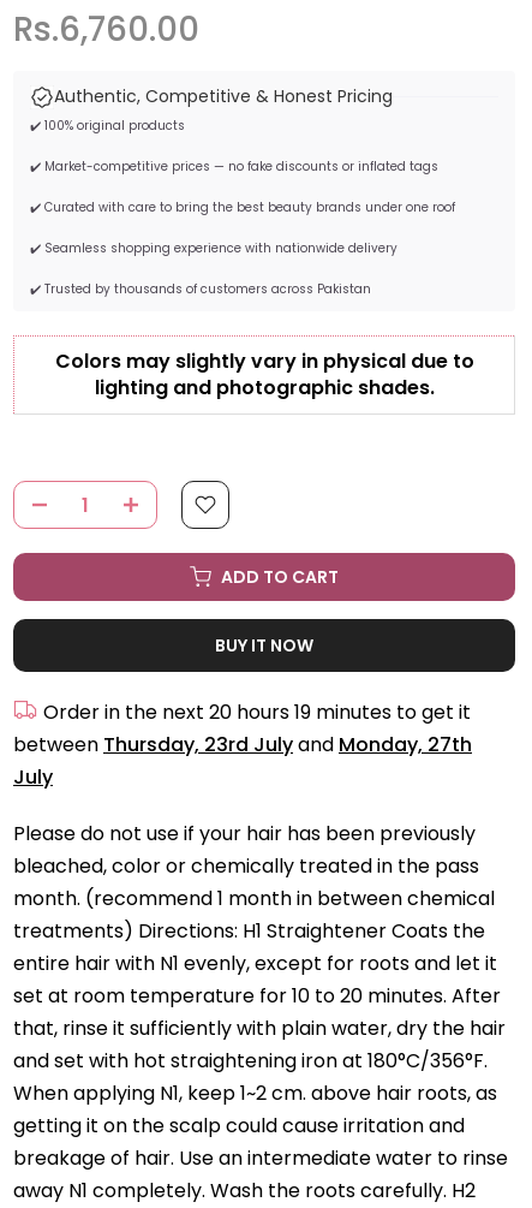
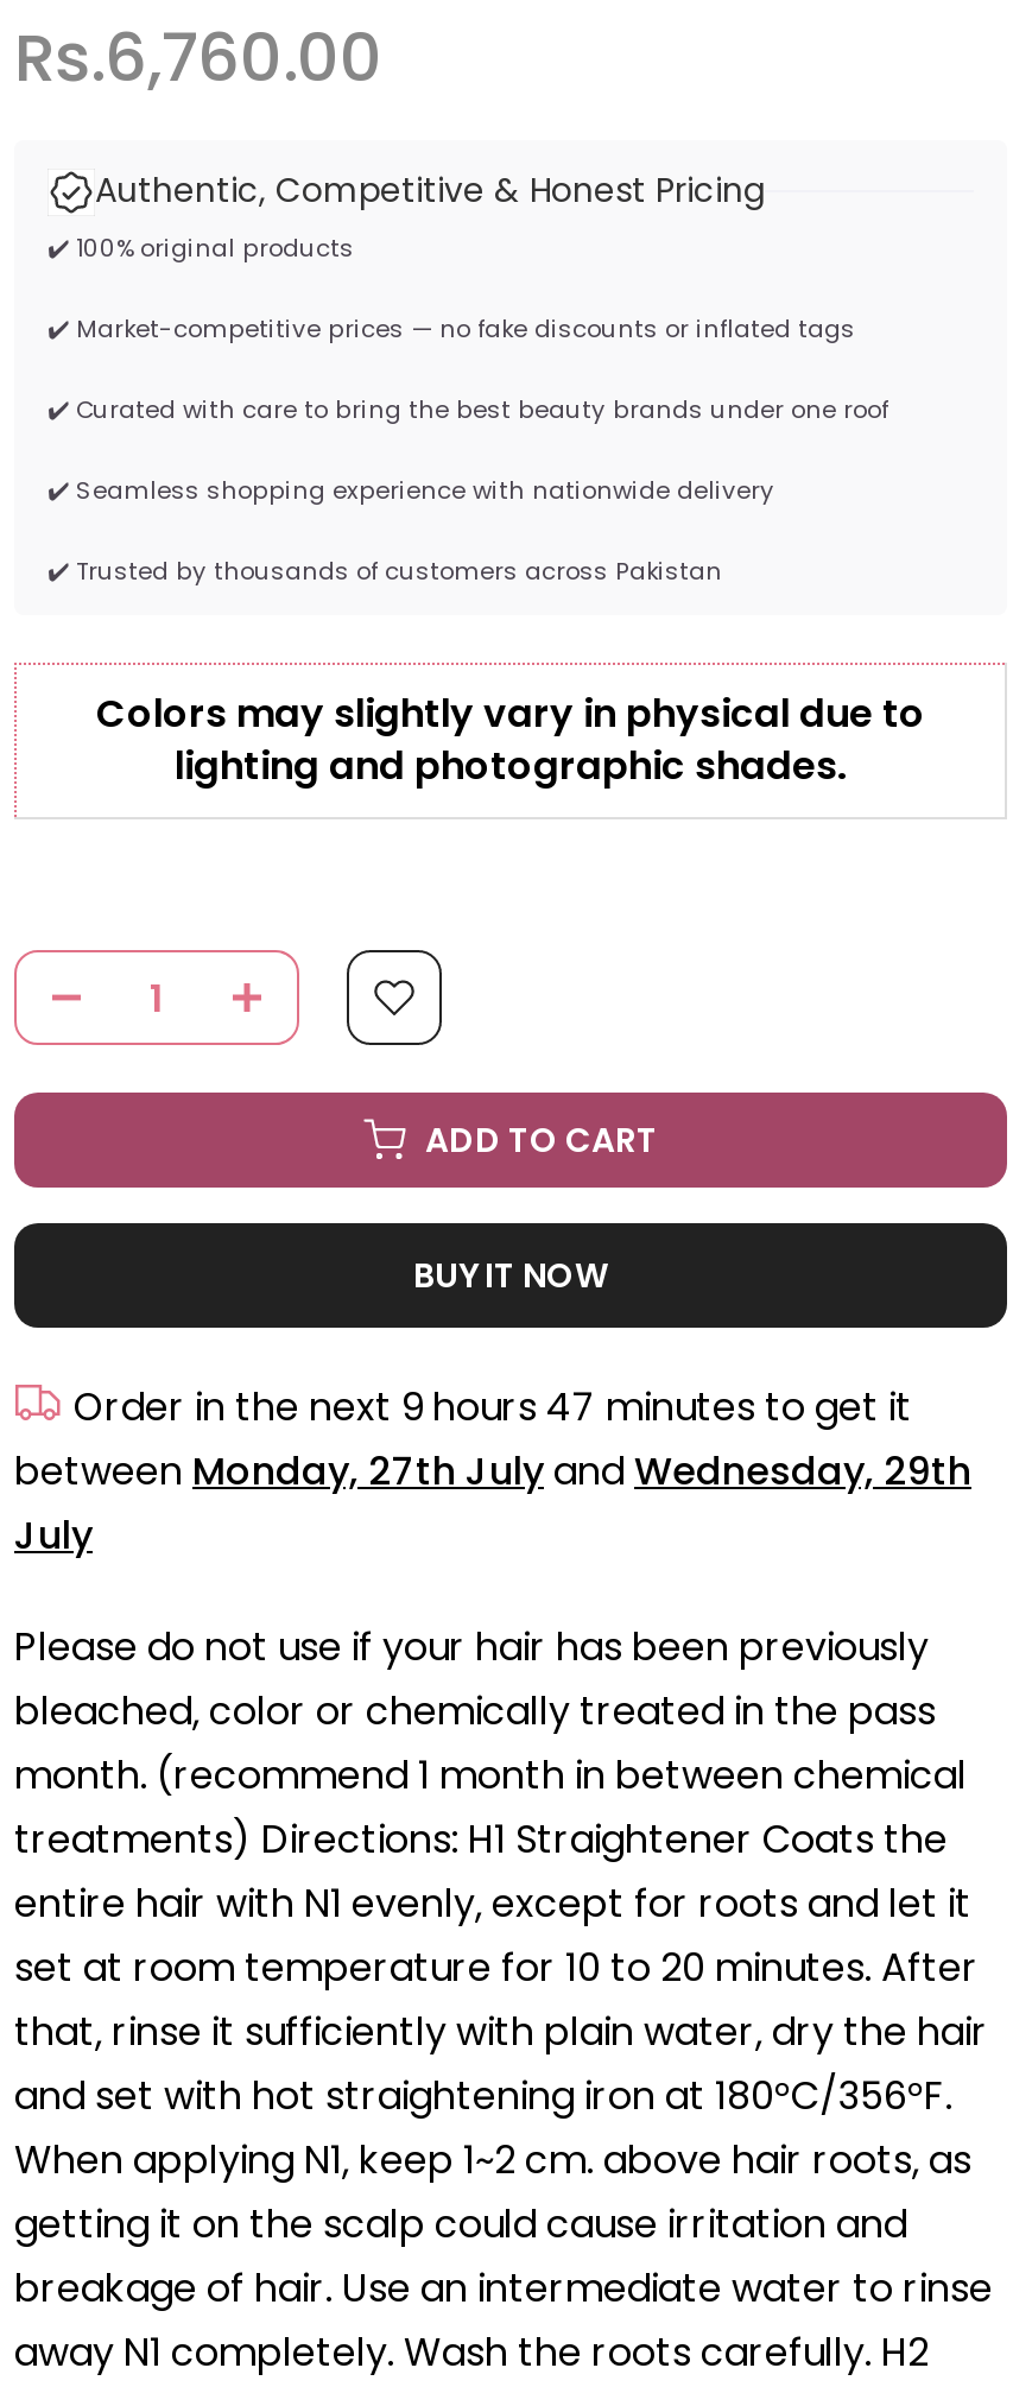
[43,698,471,726] Order in the next 20 hours 19 minutes to get it -> [74,1380,912,1435] Order in the next 9 hours 47 minutes to get it
[13,731,472,758] between Thursday, 23rd July and Monday, 27th -> [14,1444,971,1499] between Monday, 27th July and Wednesday, 29th

